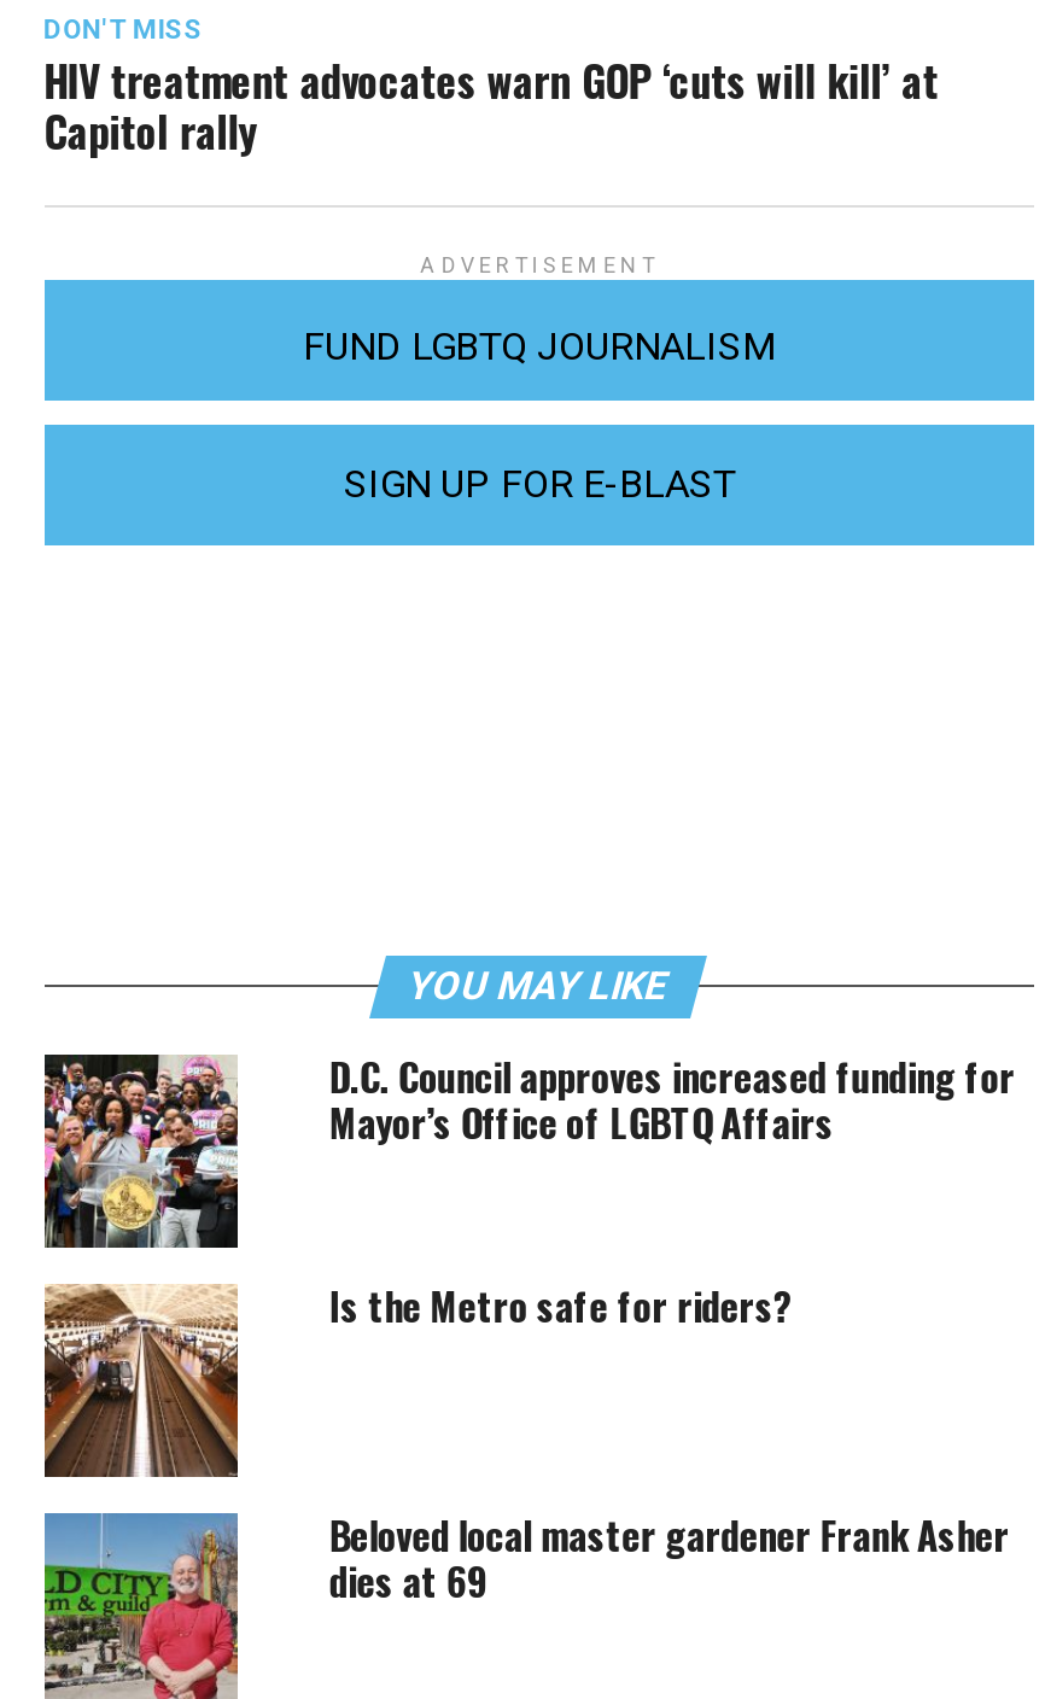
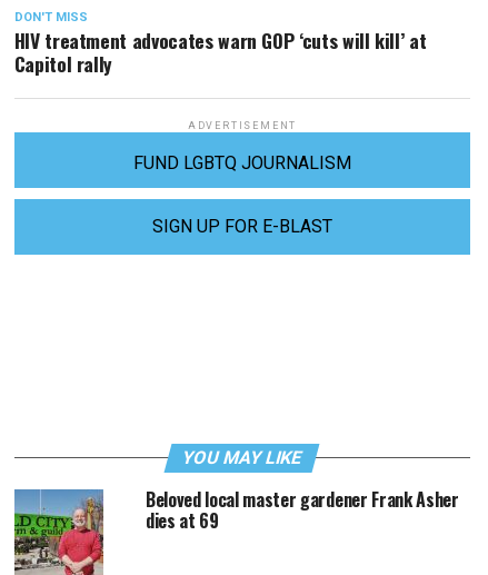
[42,1046,1015,1334] [image] | D.C. Council approves increased funding for | Mayor’s Office of LGBTQ Affairs | Is the Metro safe for riders? -> none
[45,1281,238,1479] [image] -> none

